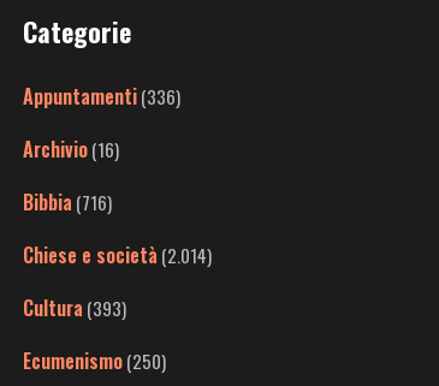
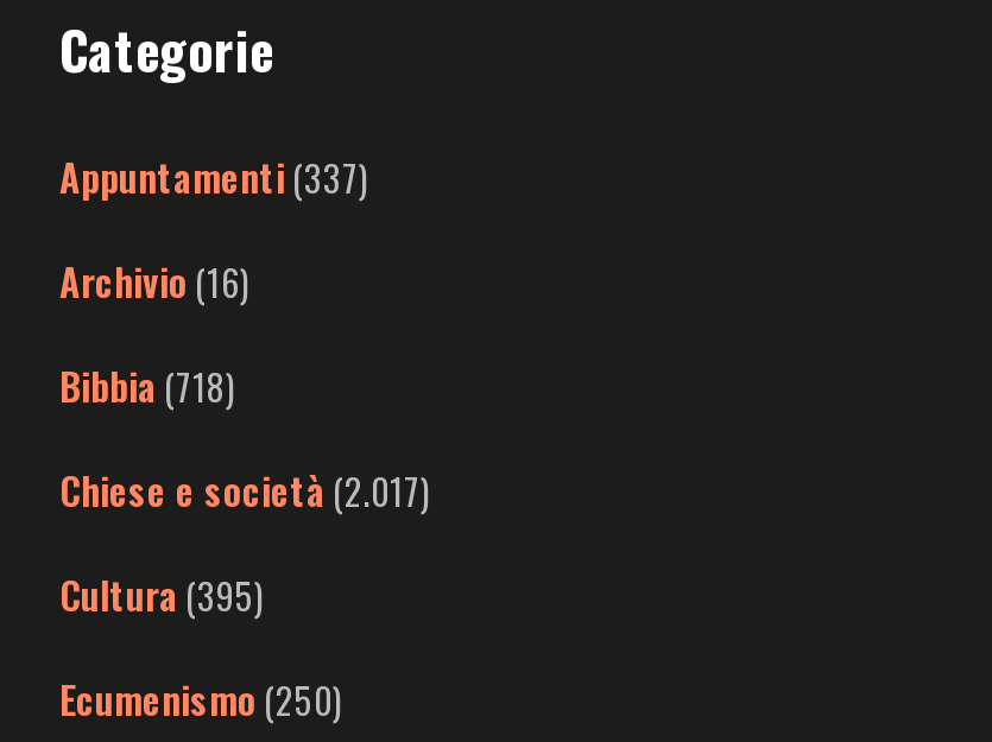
[23,82,180,111] Appuntamenti (336) -> [59,148,368,205] Appuntamenti (337)
[23,188,112,216] Bibbia (716) -> [59,357,235,414] Bibbia (718)
[23,240,212,269] Chiese e società (2.014) -> [59,462,430,519] Chiese e società (2.017)
[23,293,126,322] Cultura (393) -> [59,566,264,623] Cultura (395)

